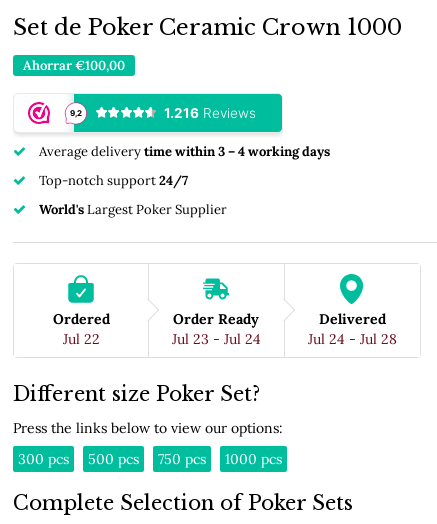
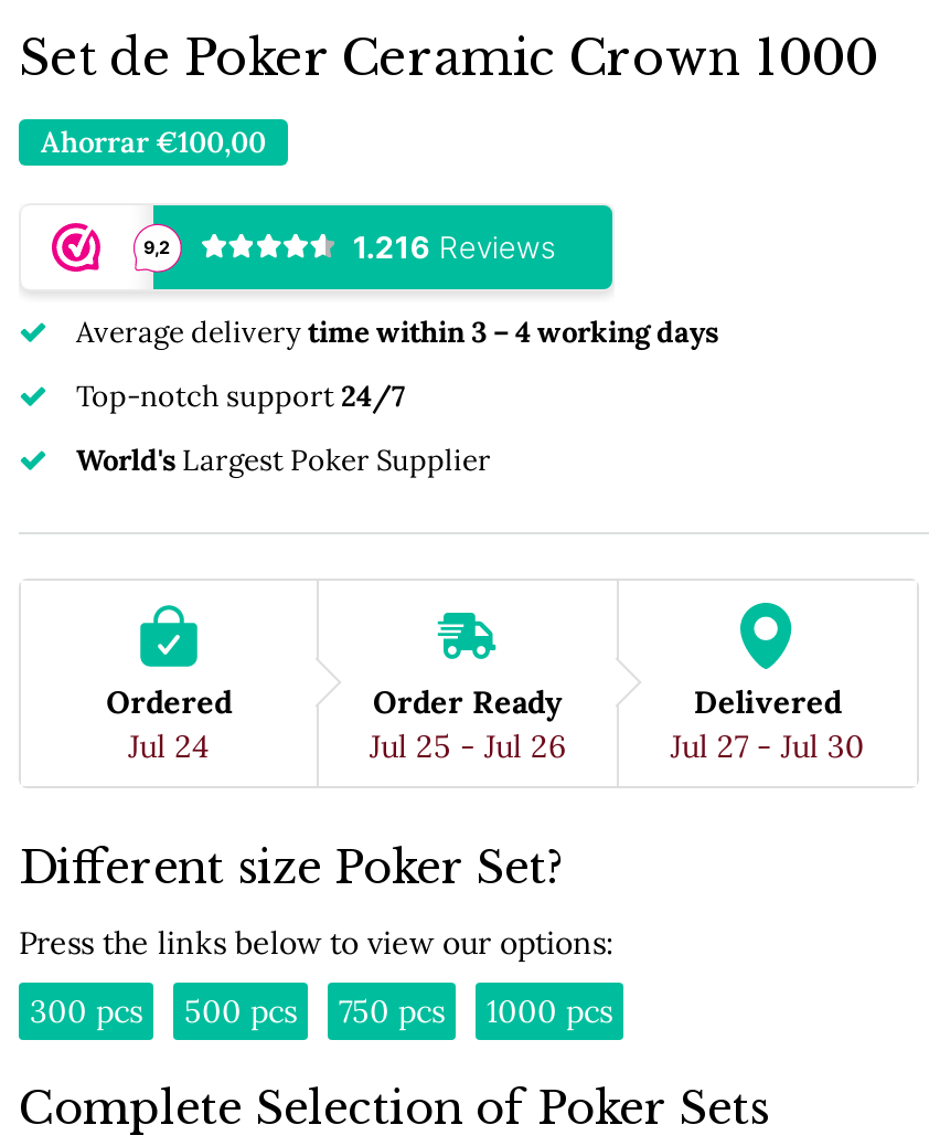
[63,330,100,348] Jul 22 -> [128,726,210,766] Jul 24
[172,330,261,348] Jul 23 - Jul 24 -> [370,726,566,766] Jul 25 - Jul 26
[308,330,397,348] Jul 24 - Jul 28 -> [670,726,865,766] Jul 27 - Jul 30

